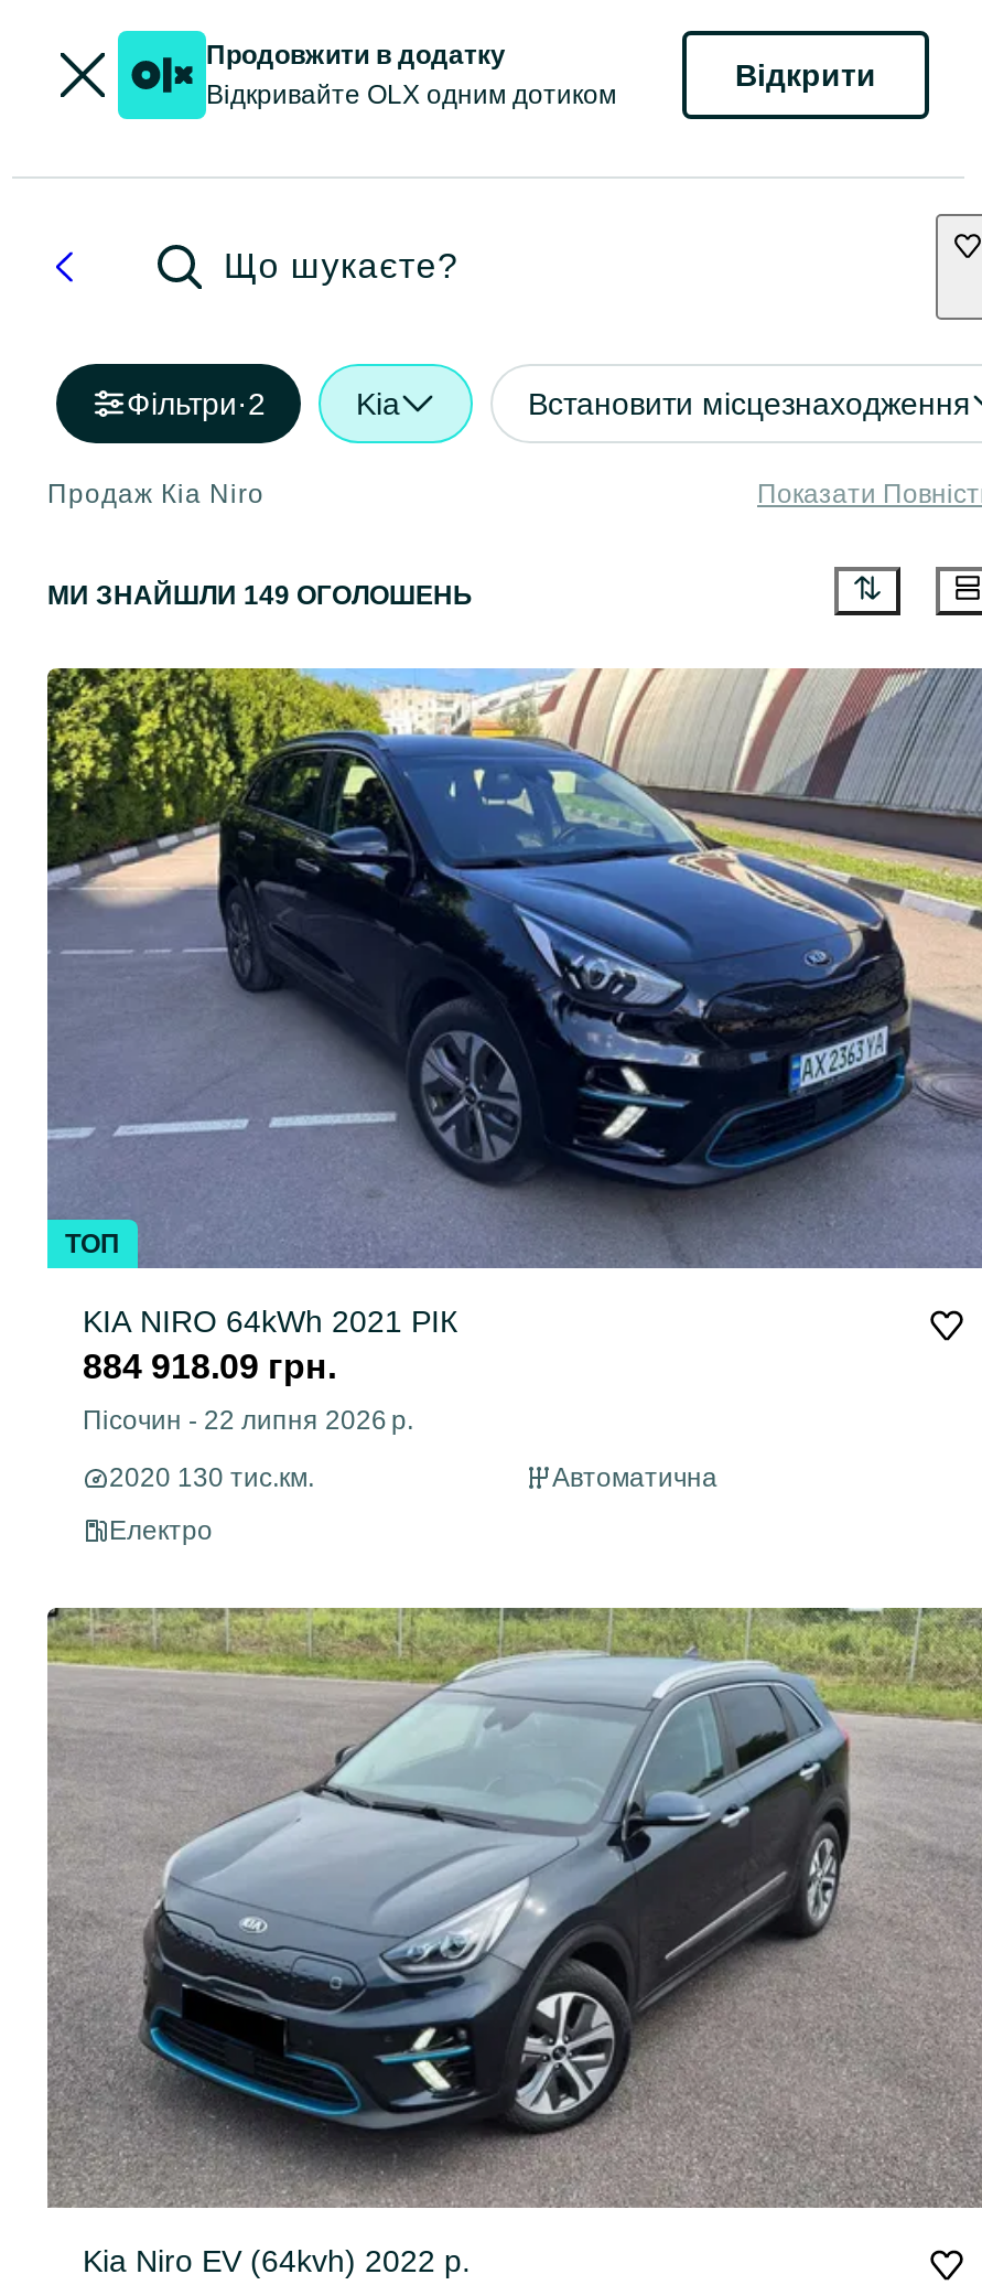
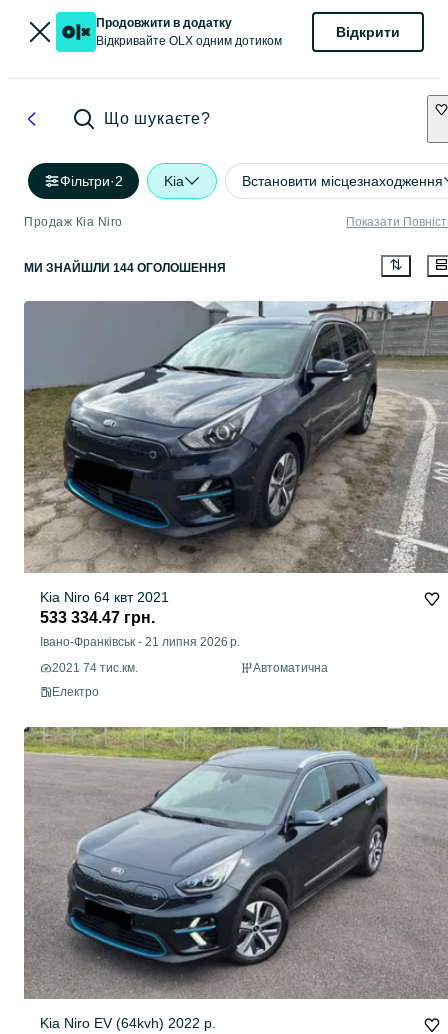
[47,581,473,612] МИ ЗНАЙШЛИ 149 ОГОЛОШЕНЬ -> [24,261,226,275] МИ ЗНАЙШЛИ 144 ОГОЛОШЕННЯ
[45,666,975,1386] [image] | KIA NIRO 64kWh 2021 РІК | 884 918.09 грн. -> [24,300,445,626] [image] | Kia Niro 64 квт 2021 | 533 334.47 грн.
[65,1229,120,1260] ТОП -> none
[83,1406,413,1437] Пісочин - 22 липня 2026 р. -> [40,635,240,649] Івано-Франківськ - 21 липня 2026 р.
[109,1463,314,1494] 2020 130 тис.км. -> [52,661,138,675] 2021 74 тис.км.

